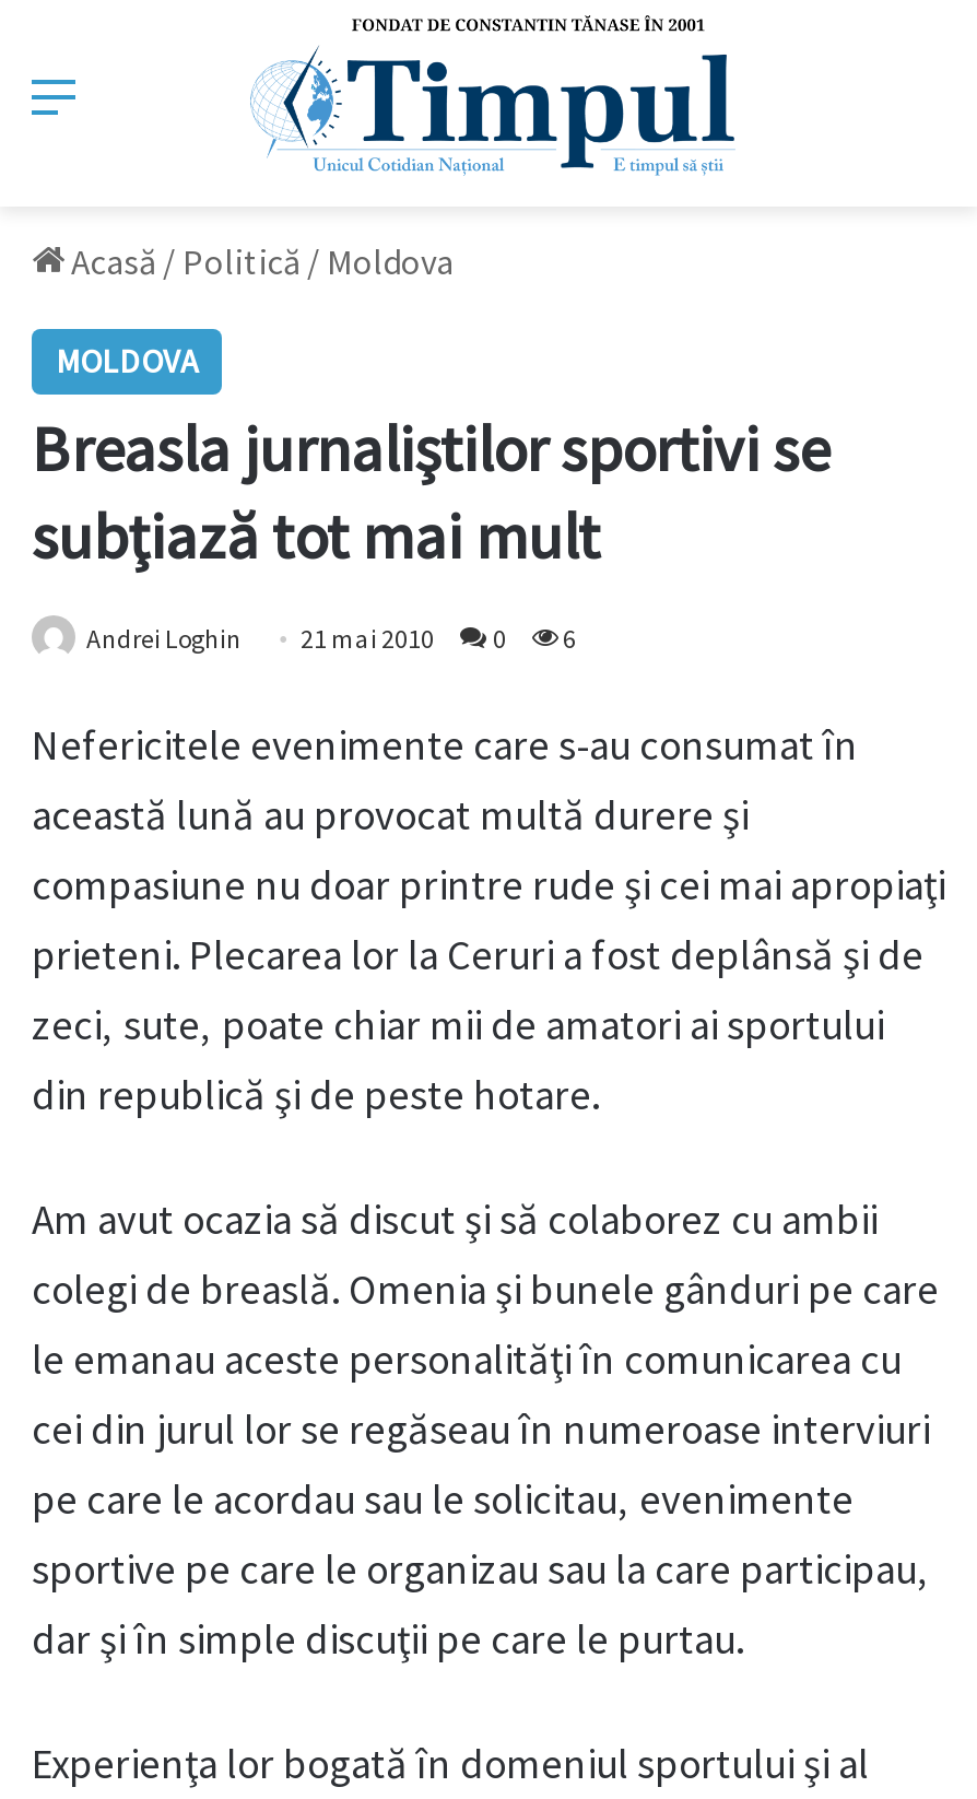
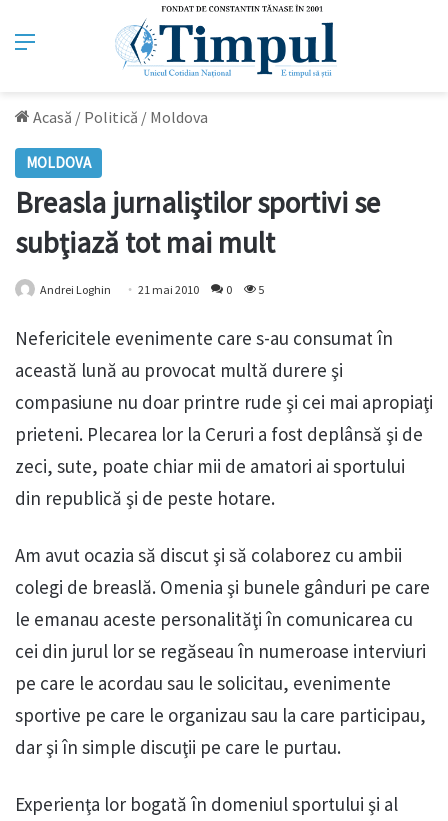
[86,623,576,655] Andrei Loghin 21 mai 2010 0 6 -> [40,282,264,297] Andrei Loghin 21 mai 2010 0 5

